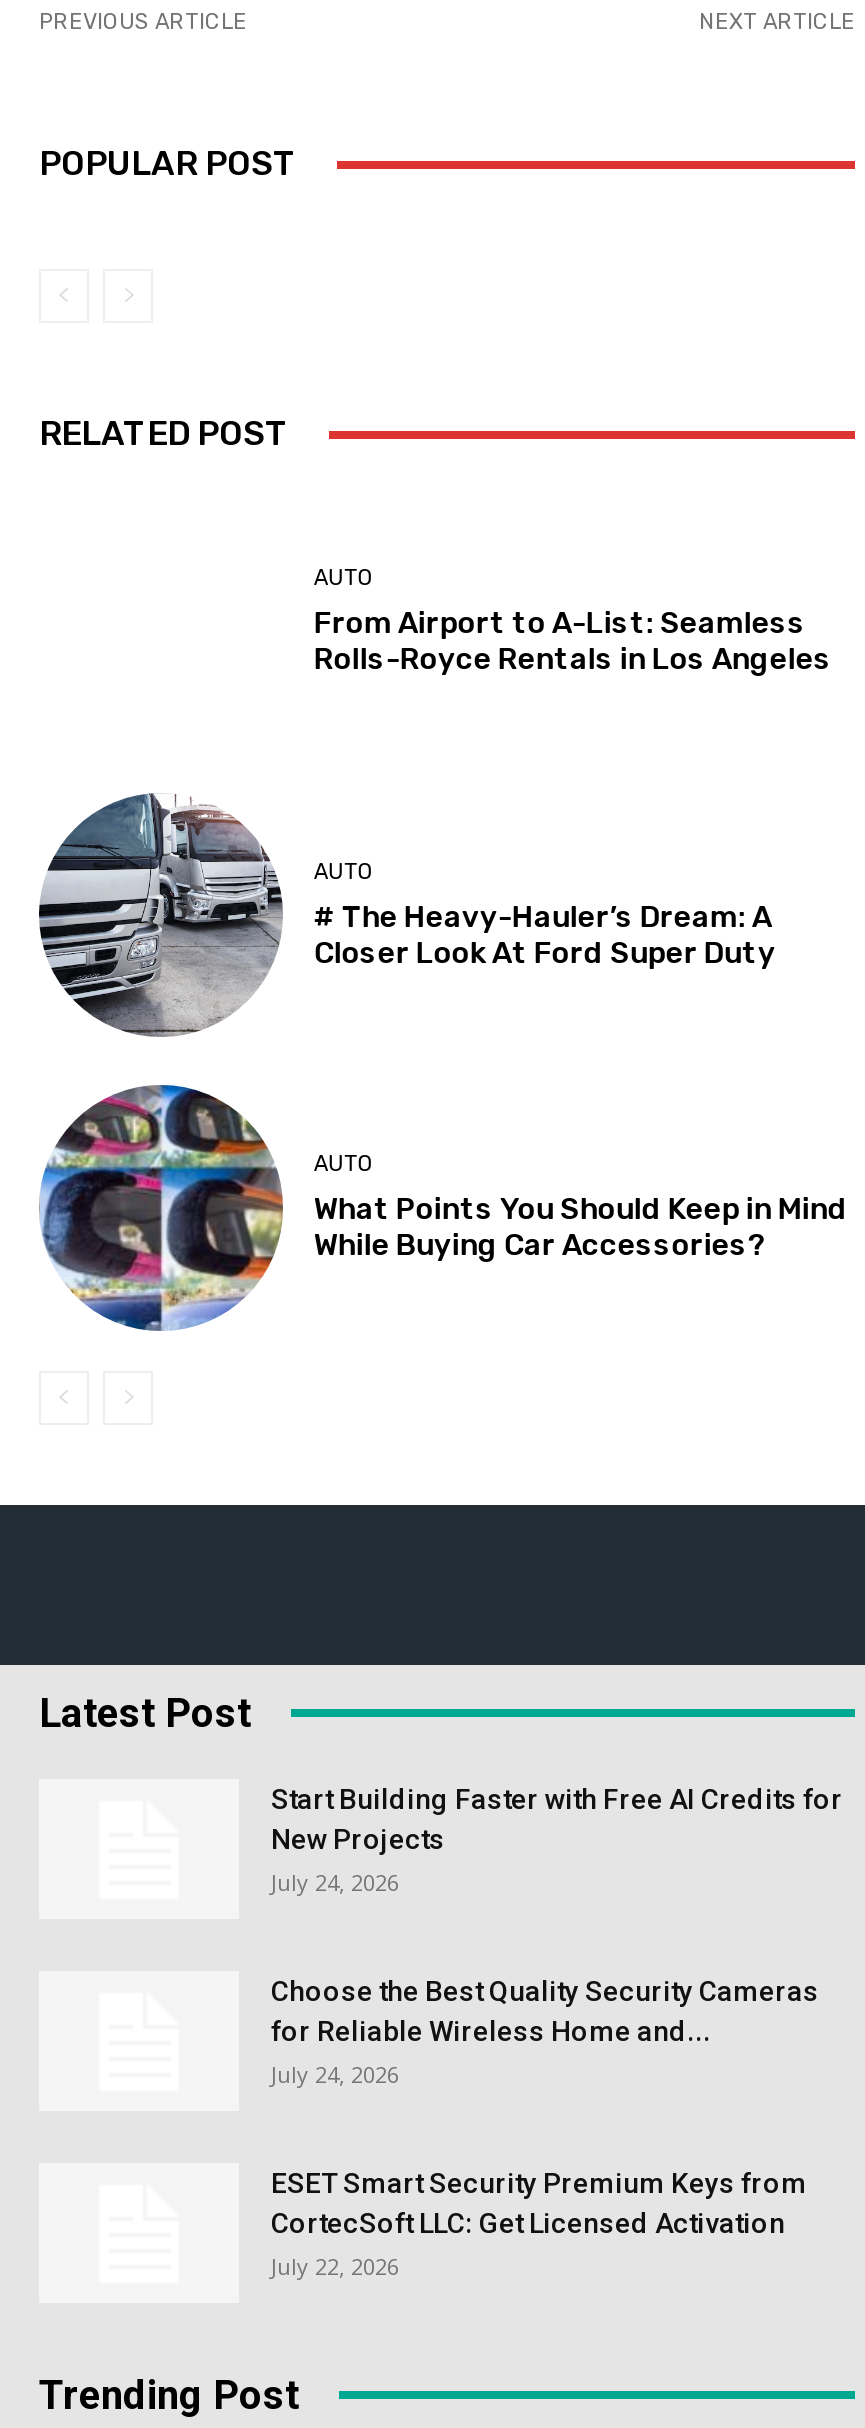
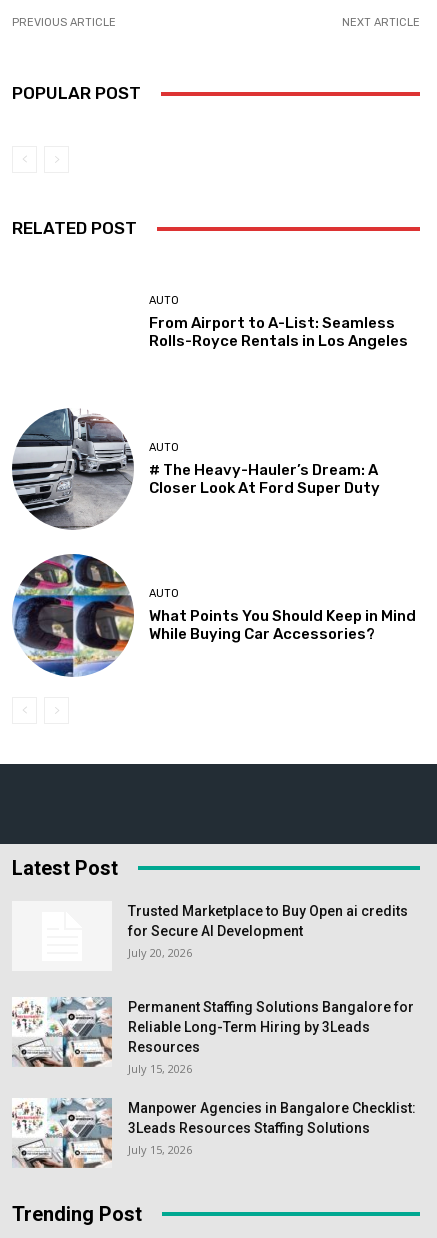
none -> [11,997,113,1068] [image]
none -> [11,1098,113,1169] [image]
[271,1782,843,1896] Start Building Faster with Free AI Credits for | New Projects | July 24, 2026 -> [128,903,408,960] Trusted Marketplace to Buy Open ai credits | for Secure AI Development | July 20, 2026
[271,1974,819,2088] Choose the Best Quality Security Cameras | for Reliable Wireless Home and... | July 24, 2026 -> [128,999,414,1076] Permanent Staffing Solutions Bangalore for | Reliable Long-Term Hiring by 3Leads | Resources | July 15, 2026
[271,2166,807,2280] ESET Smart Security Premium Keys from | CortecSoft LLC: Get Licensed Activation | July 22, 2026 -> [128,1100,416,1157] Manpower Agencies in Bangalore Checklist: | 3Leads Resources Staffing Solutions | July 15, 2026

